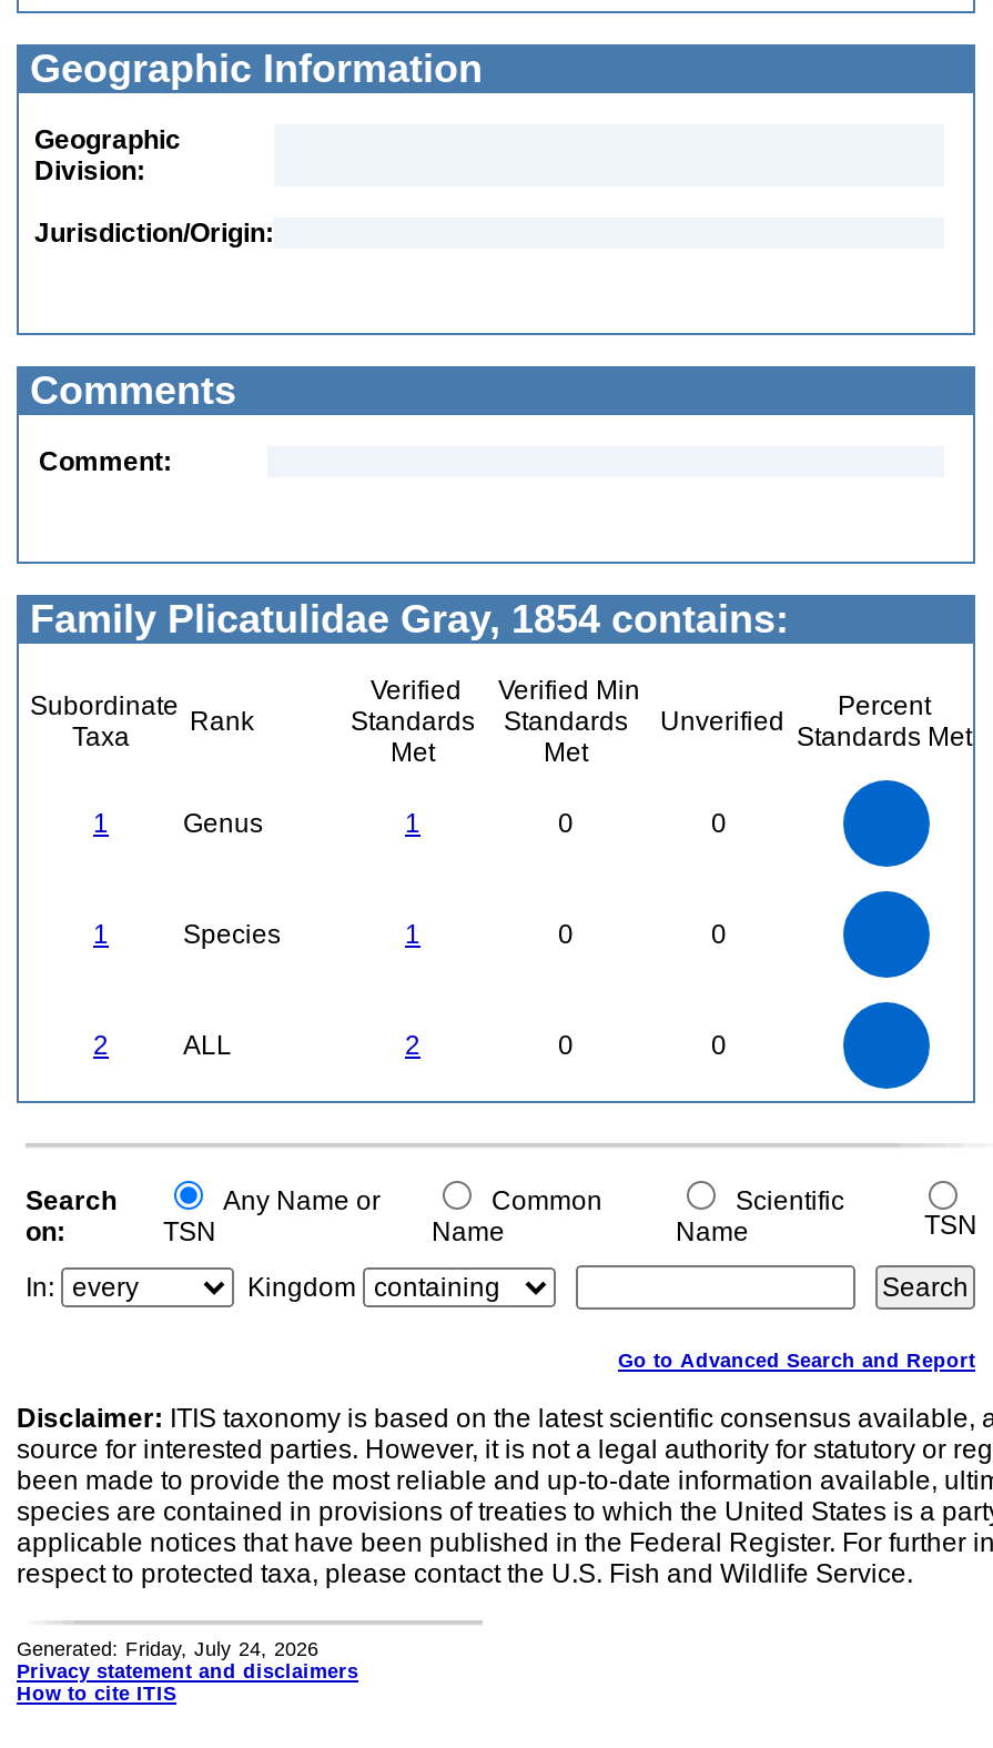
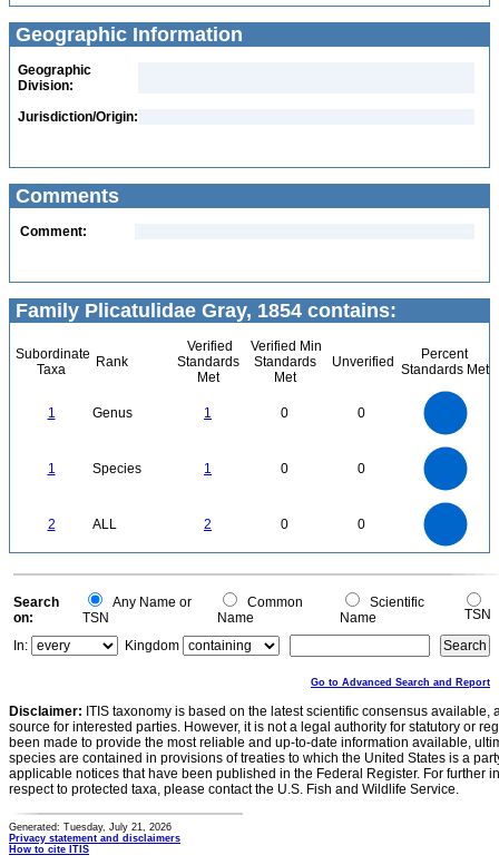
[17,1638,318,1660] Generated: Friday, July 24, 2026 -> [9,822,172,833] Generated: Tuesday, July 21, 2026

